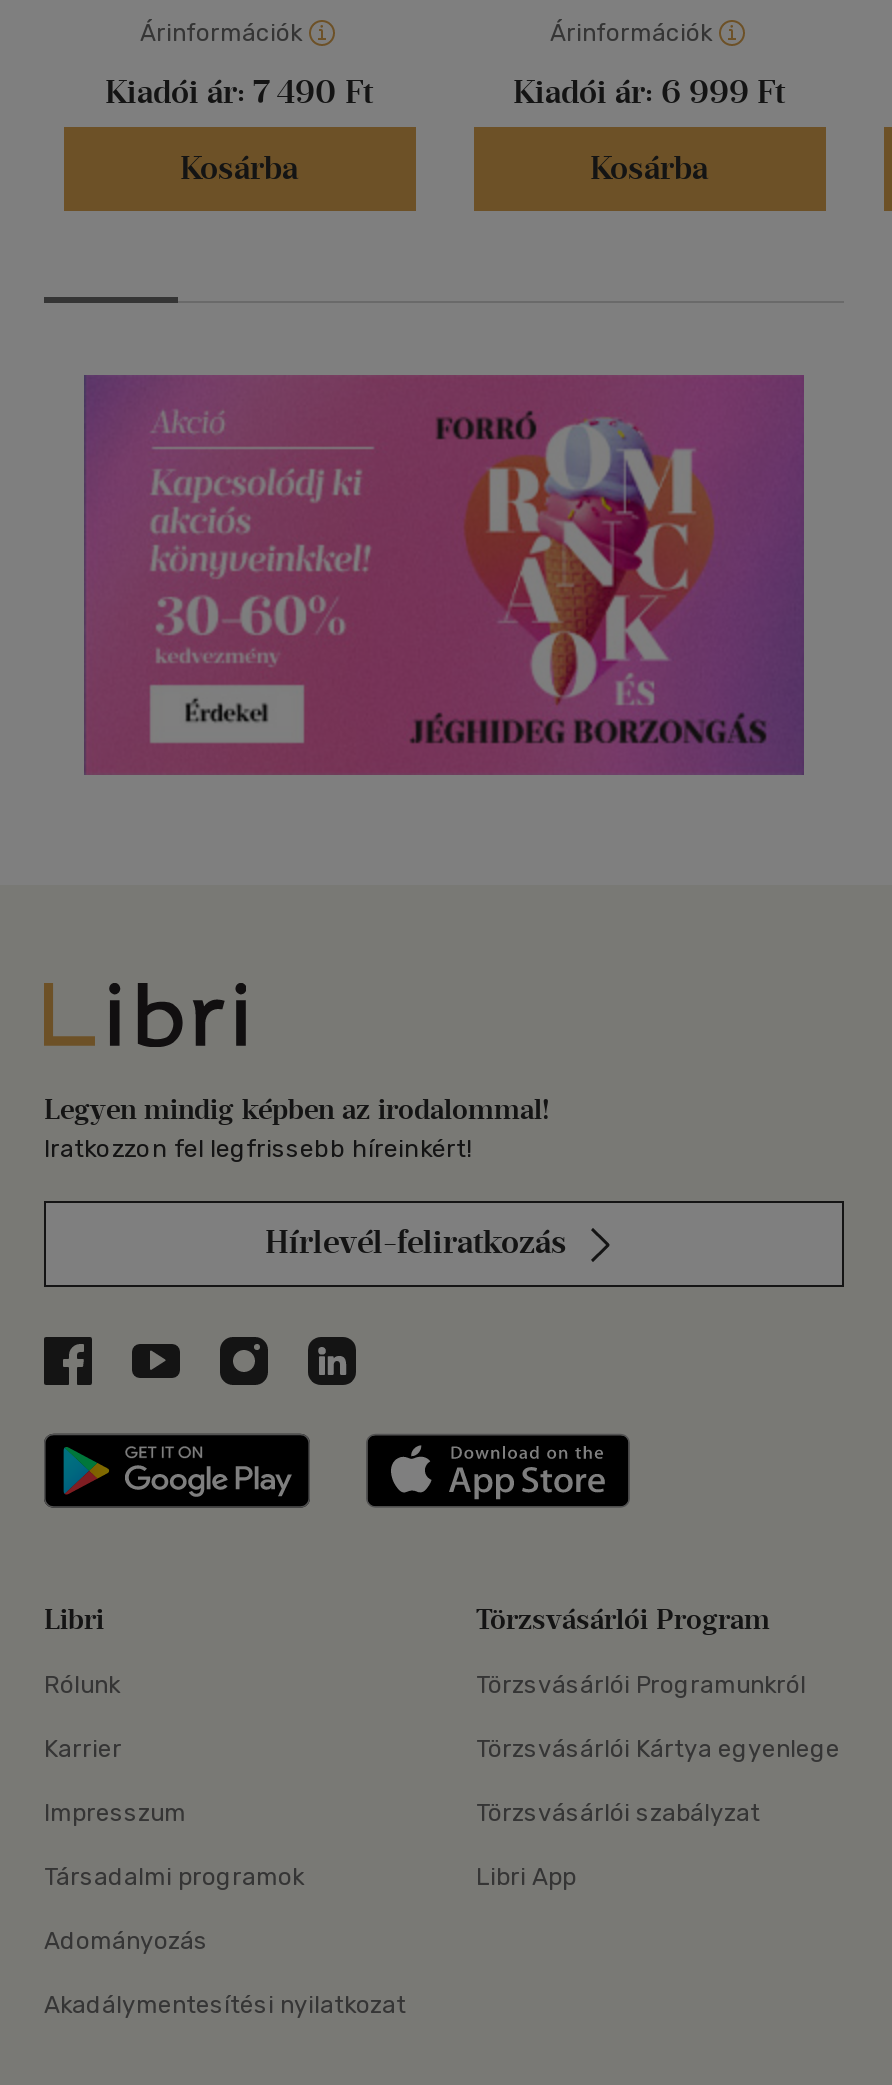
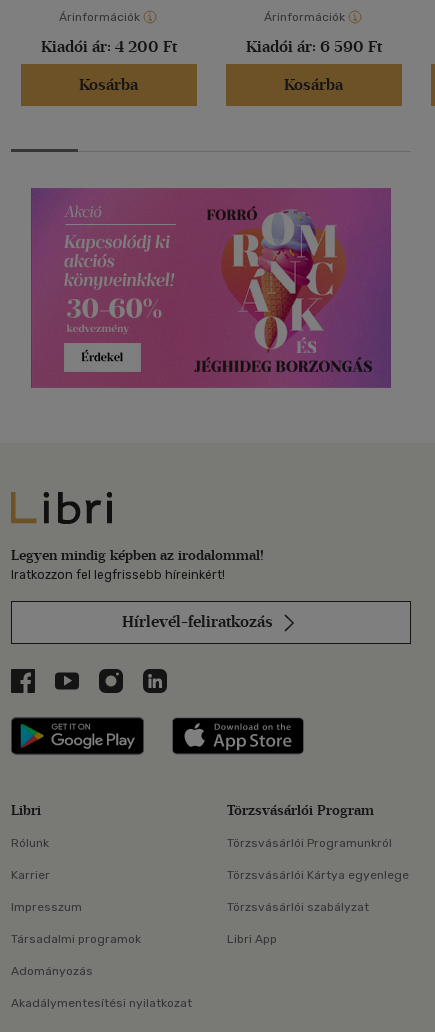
[105,74,373,112] Kiadói ár: 7 490 Ft -> [40,37,176,56] Kiadói ár: 4 200 Ft
[513,74,785,112] Kiadói ár: 6 999 Ft -> [245,37,381,56] Kiadói ár: 6 590 Ft

